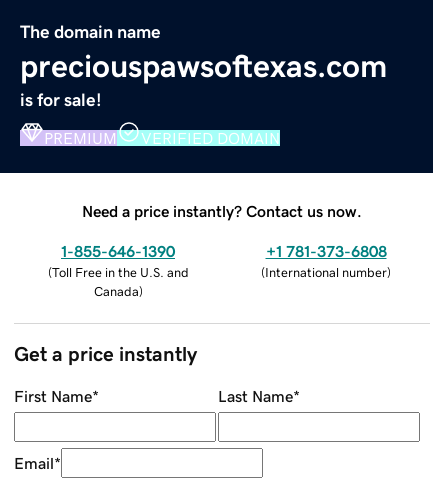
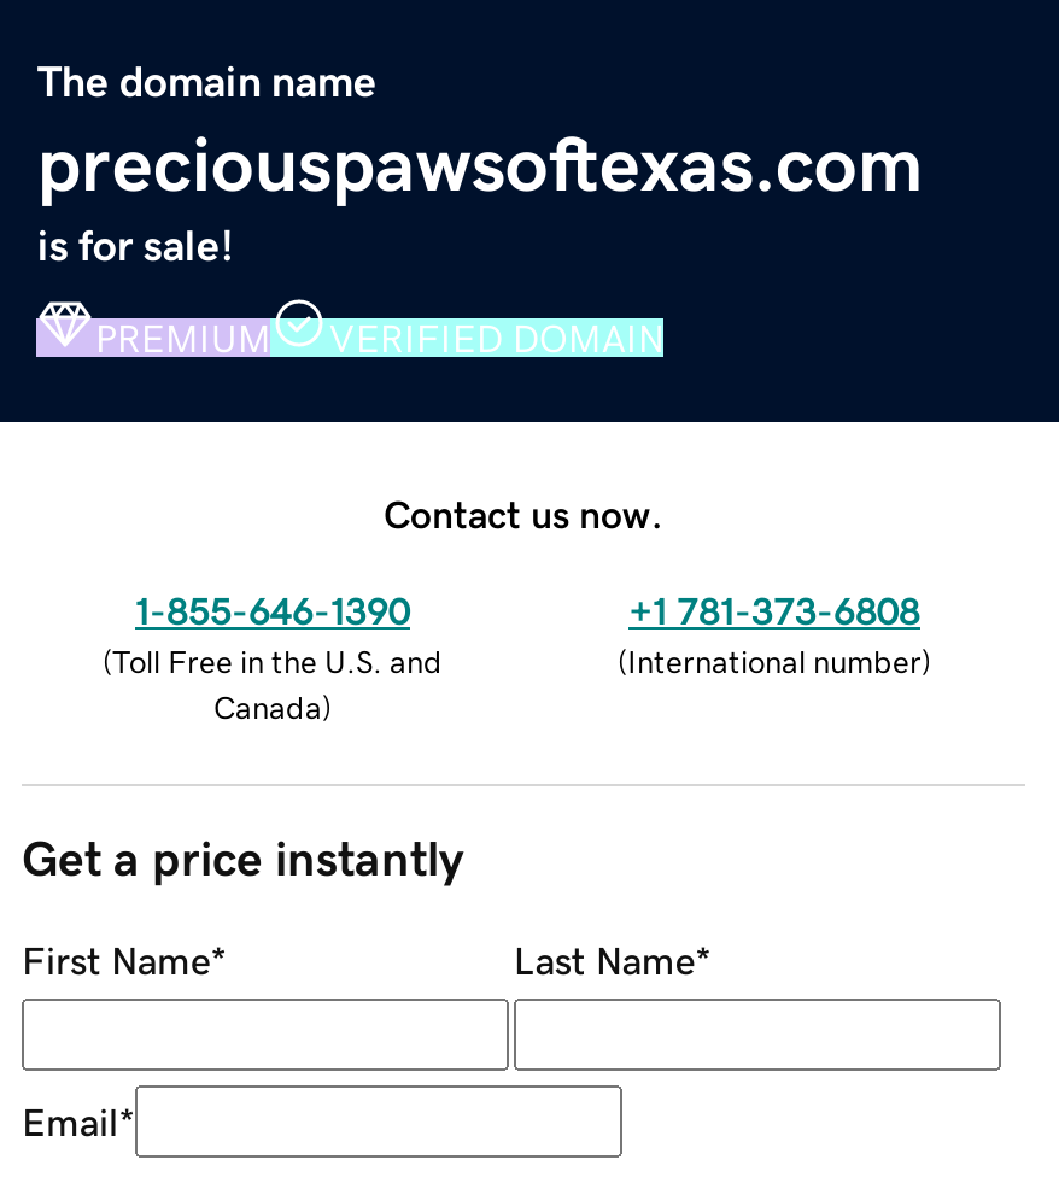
[82,203,362,219] Need a price instantly? Contact us now. -> [384,493,663,532] Contact us now.

